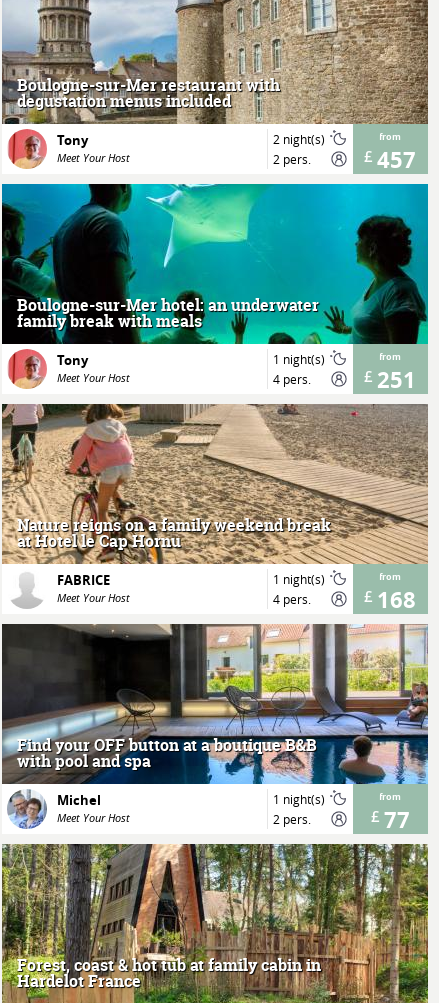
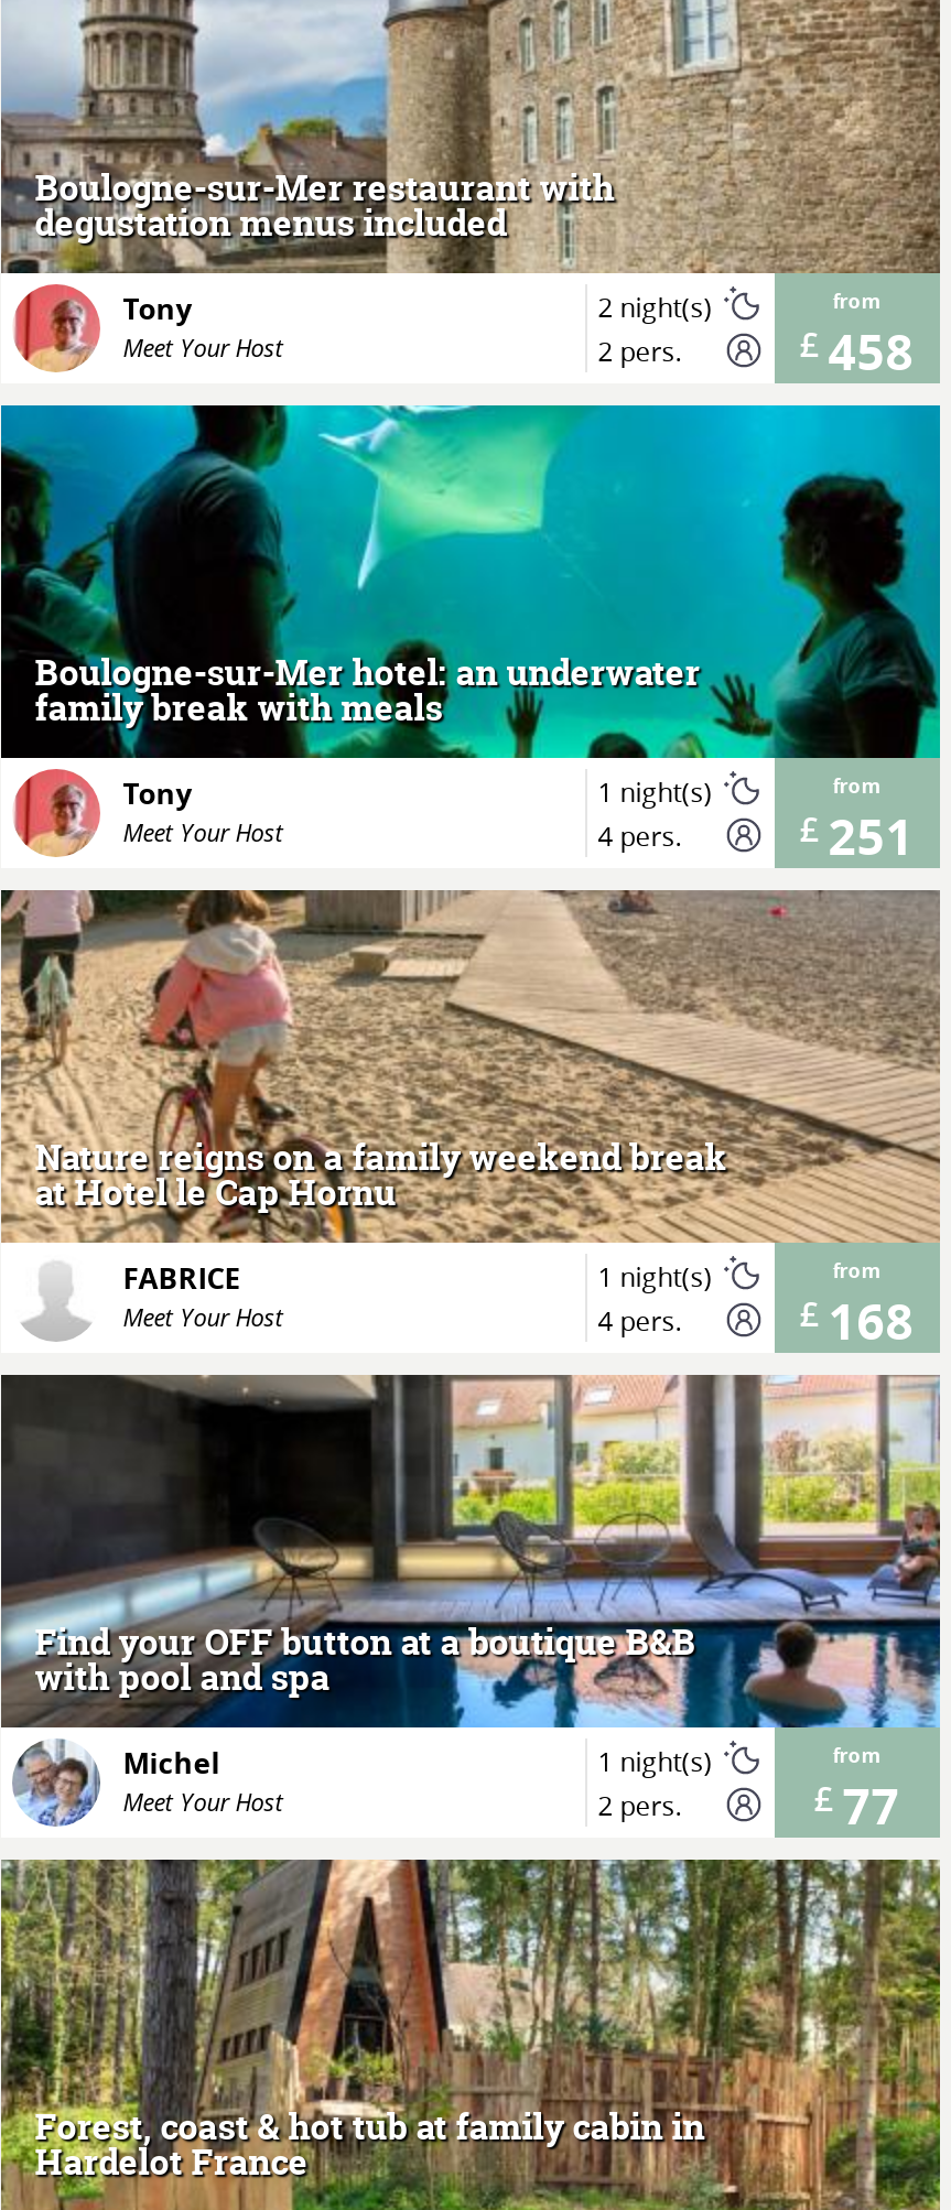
[377,144,416,175] 457 -> [828,316,914,385] 458

